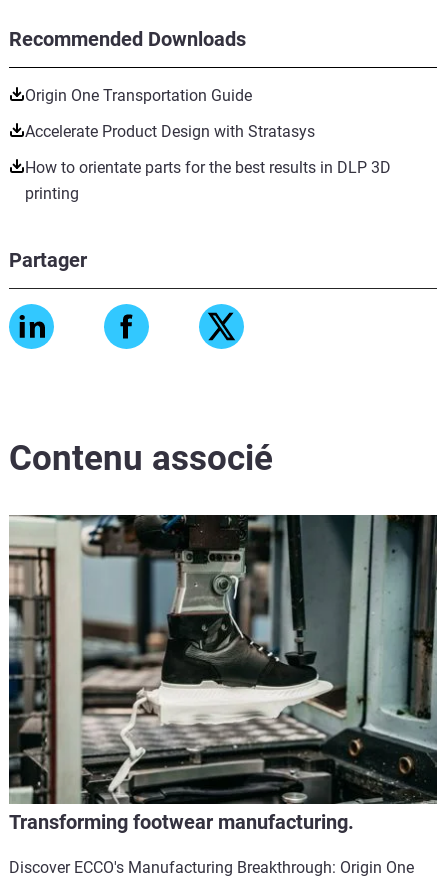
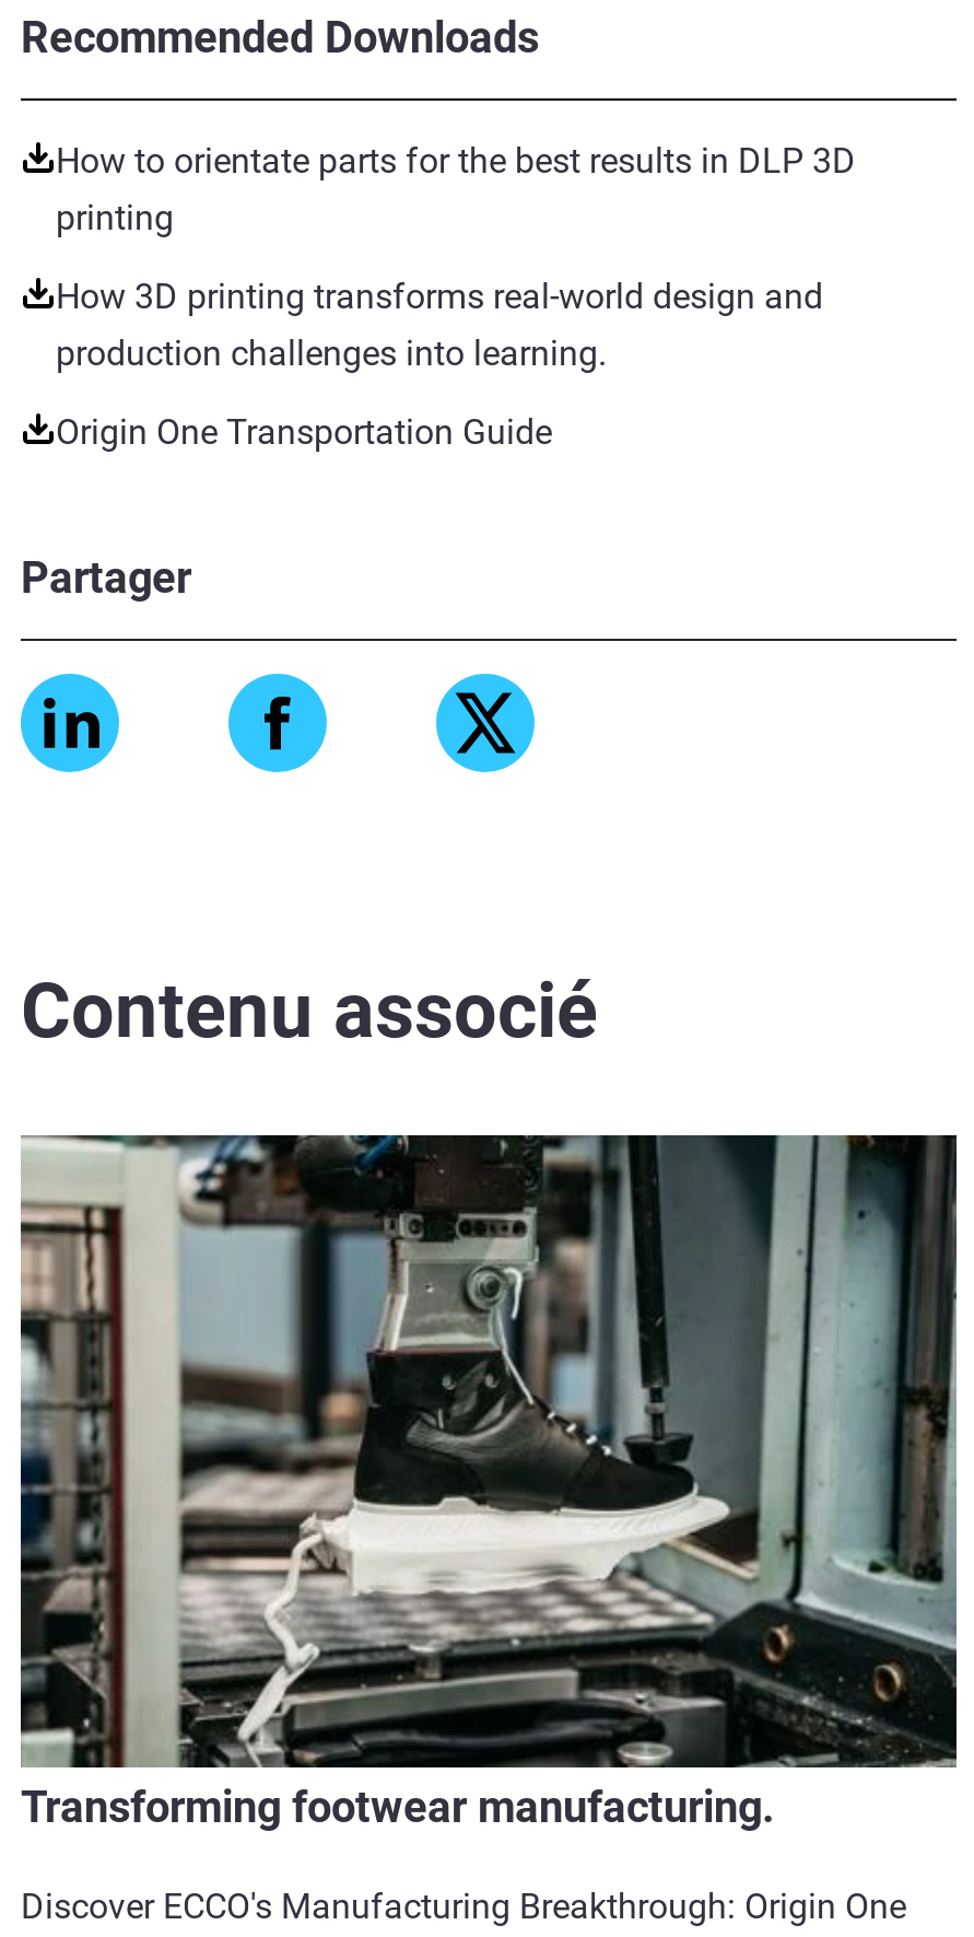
moved [25,86,252,105] -> [56,410,552,452]: Origin One Transportation Guide
[25,122,315,141] Accelerate Product Design with Stratasys -> none
moved [25,158,391,203] -> [56,139,856,238]: How to orientate parts for the best results in DLP 3D | printing
none -> [56,275,823,373] How 3D printing transforms real-world design and | production challenges into learning.

